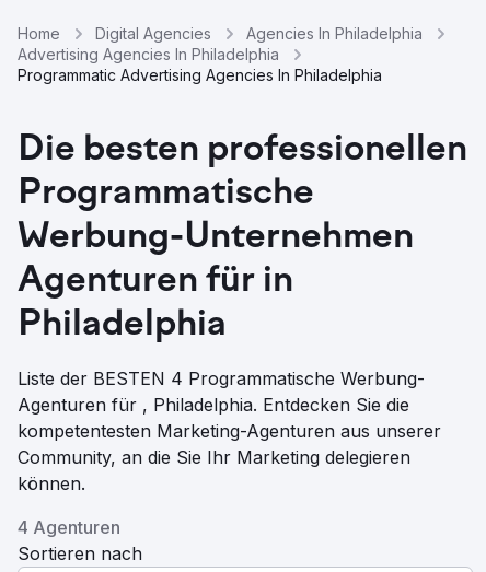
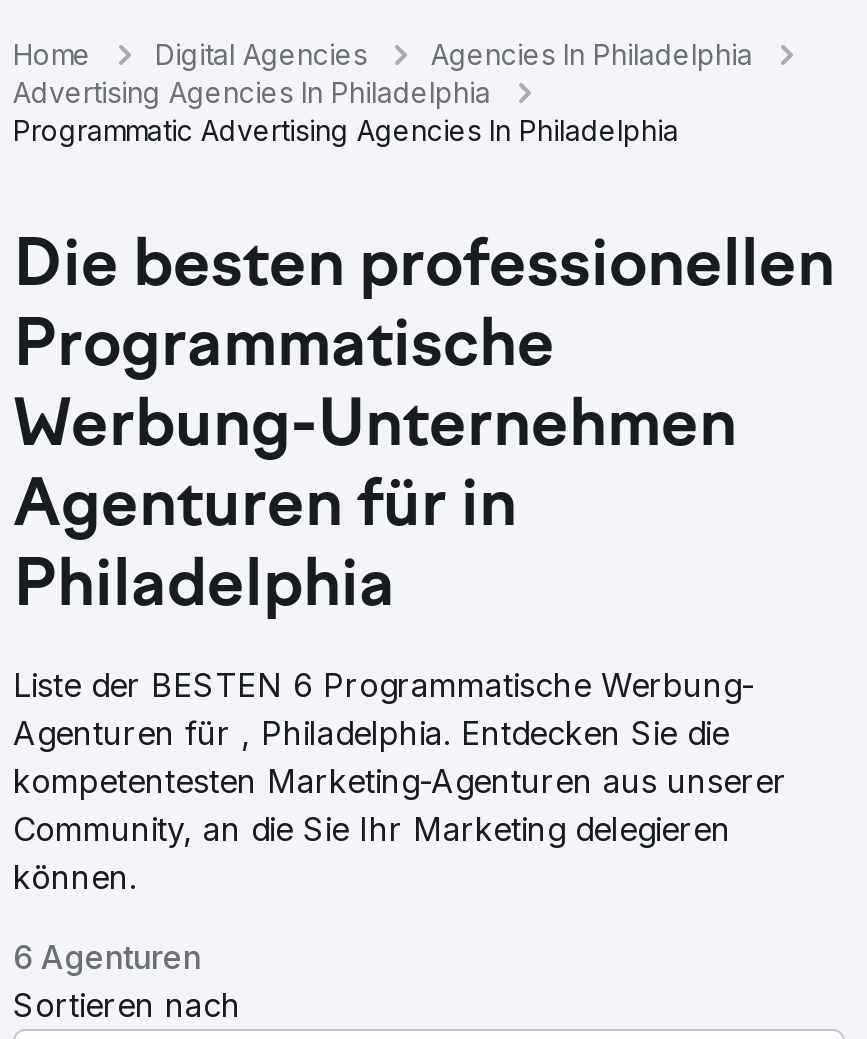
[18,367,425,389] Liste der BESTEN 4 Programmatische Werbung- -> [13,665,755,705] Liste der BESTEN 6 Programmatische Werbung-
[18,516,120,538] 4 Agenturen -> [13,937,201,977] 6 Agenturen

